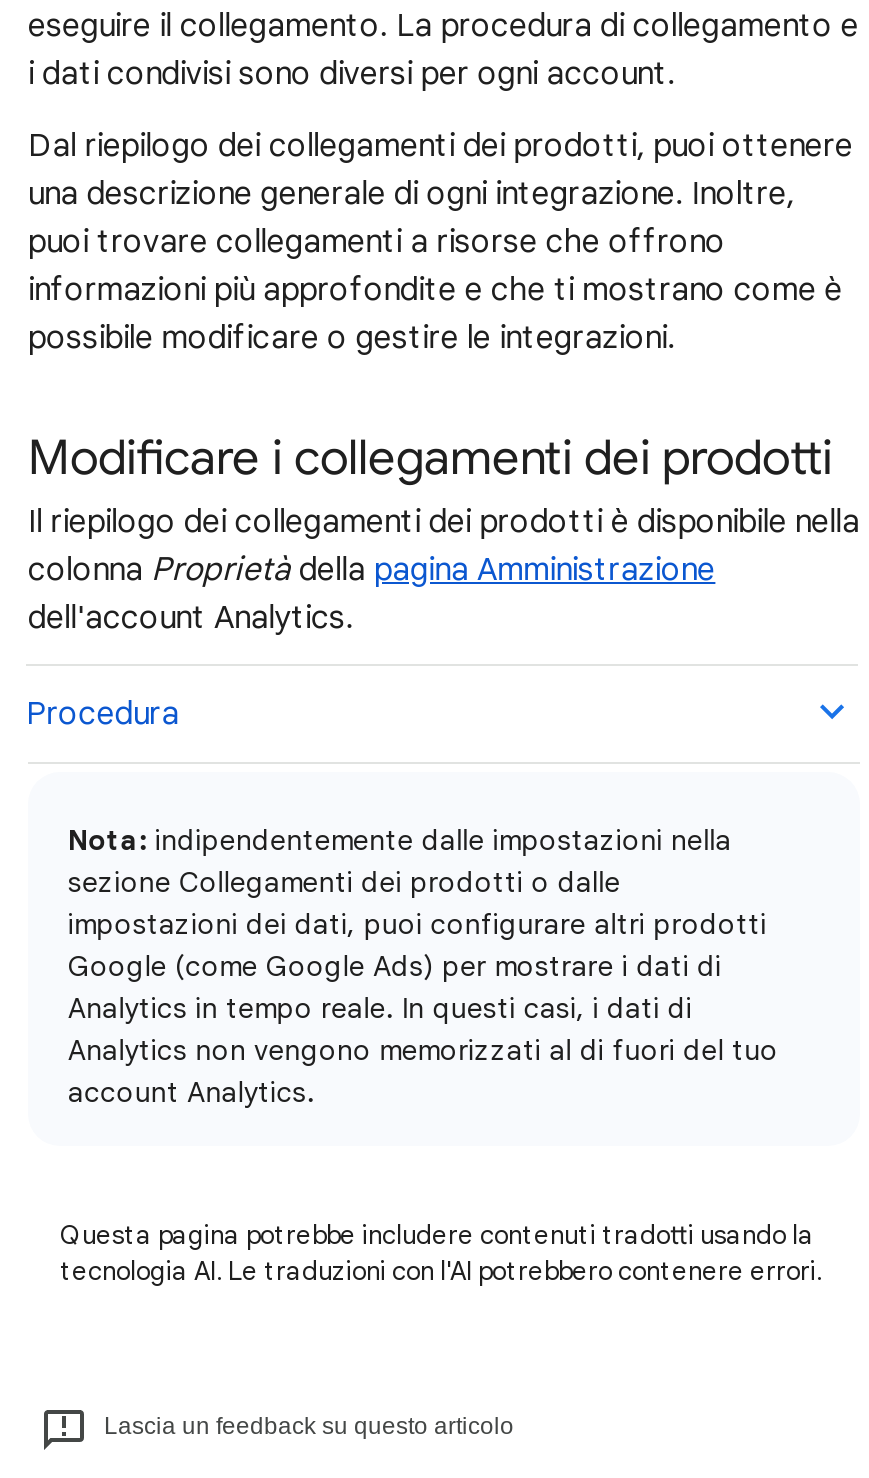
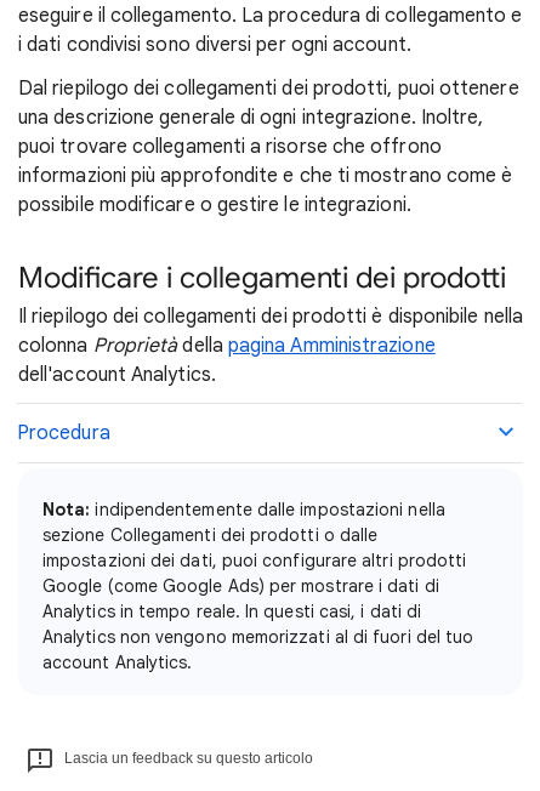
[60,1218,822,1288] Questa pagina potrebbe includere contenuti tradotti usando la | tecnologia AI. Le traduzioni con l'AI potrebbero contenere errori. -> none

